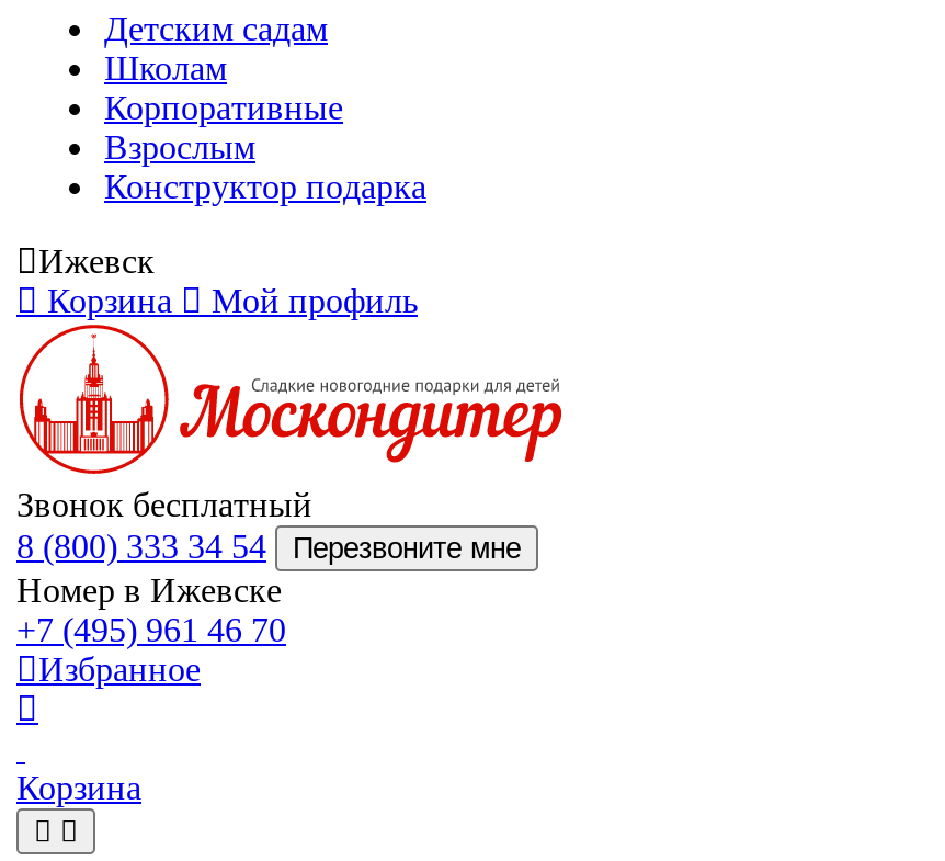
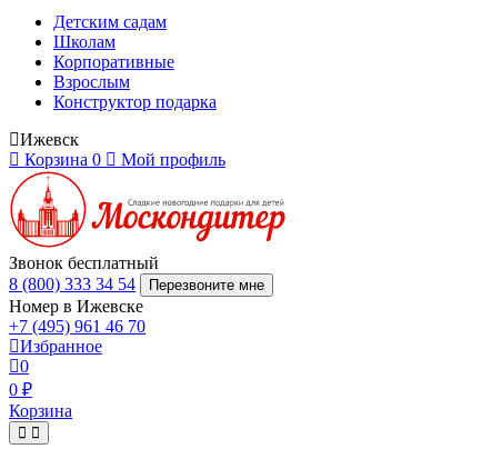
[47,282,172,319] Корзина -> [24,150,101,169] Корзина 0
none -> [9,357,32,399] 0 | 0 ₽

